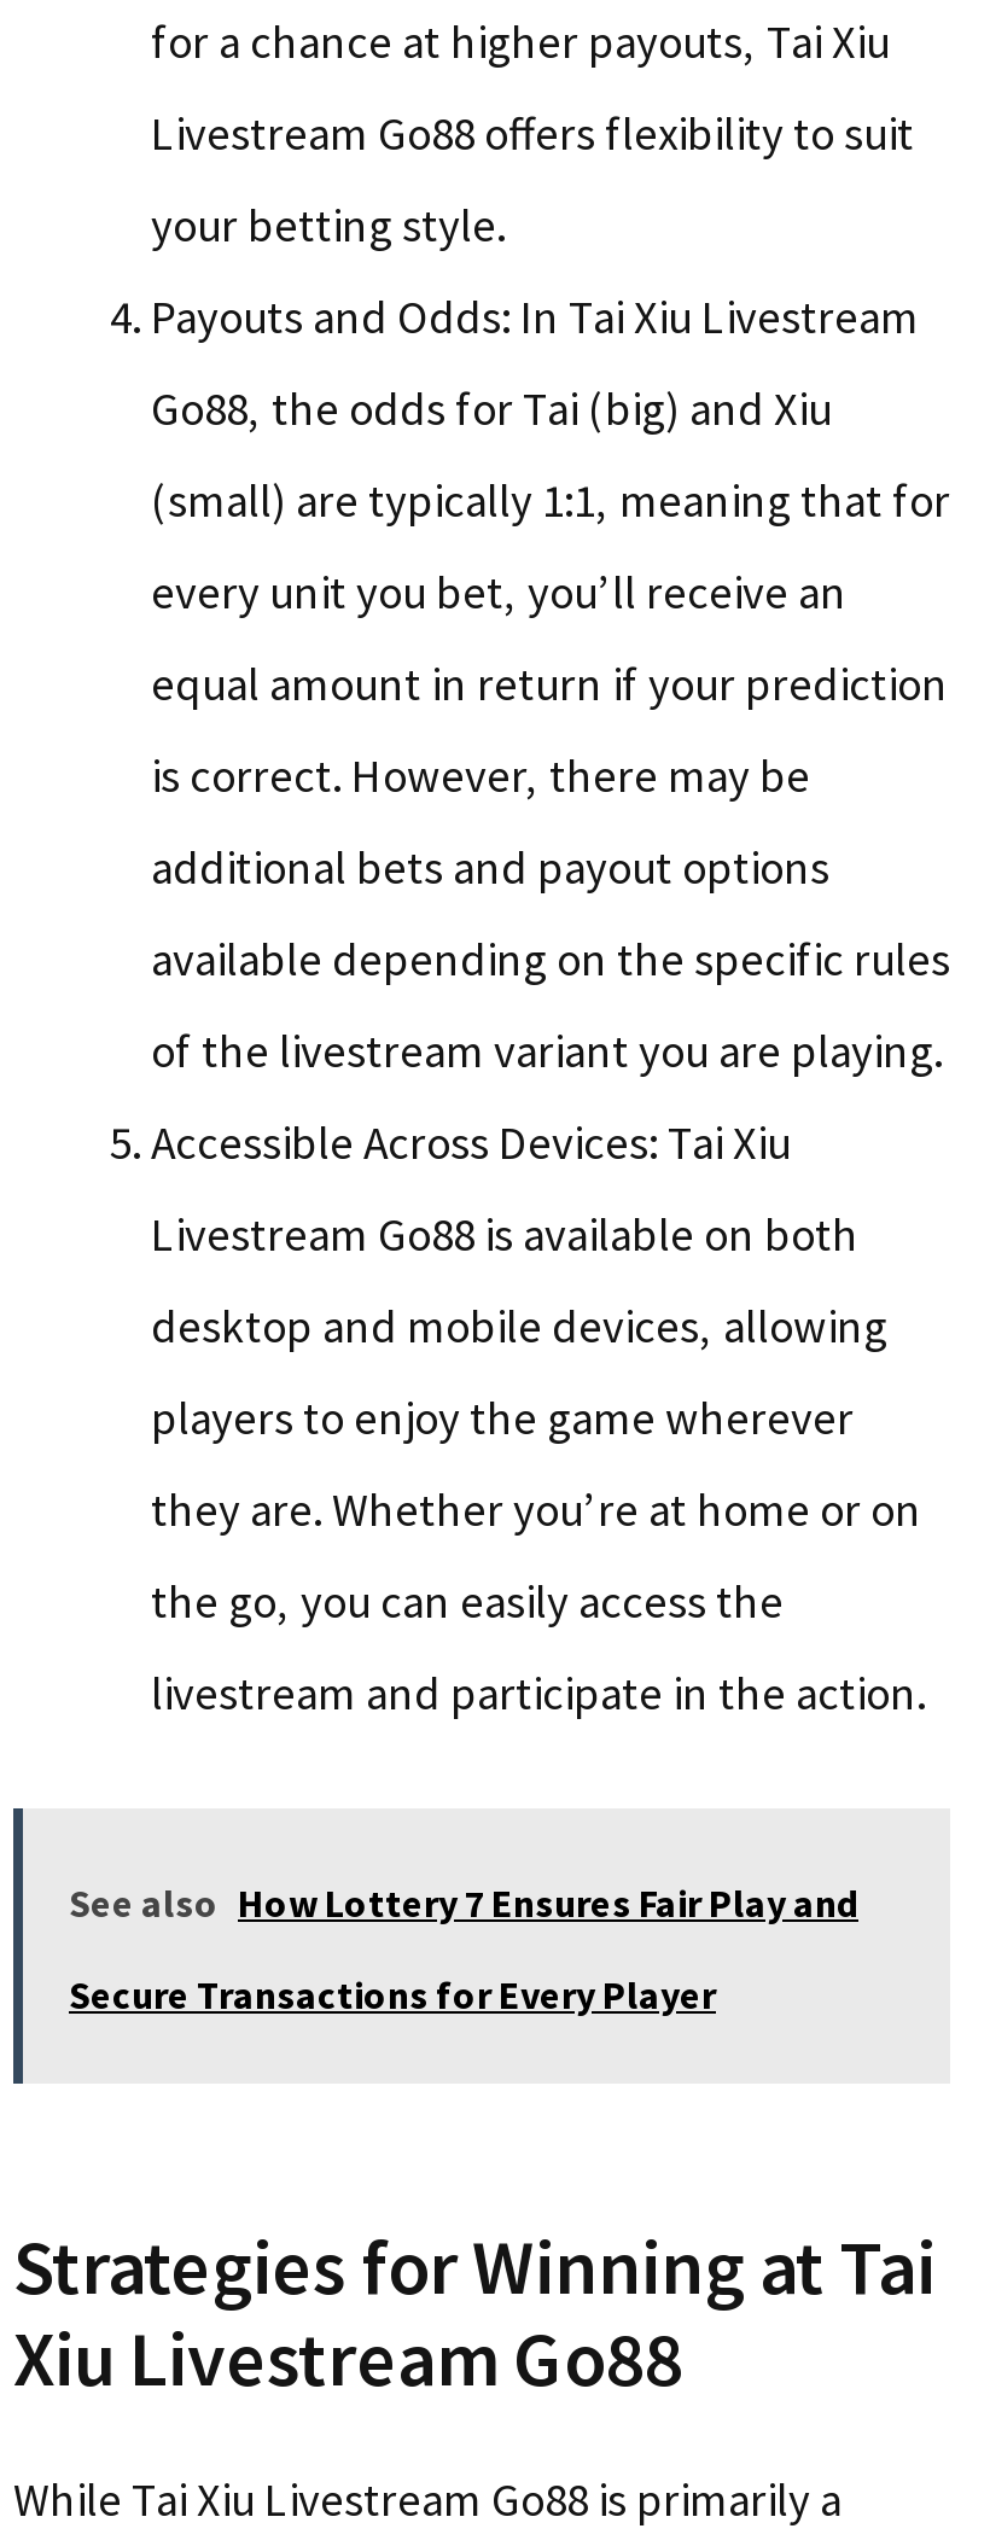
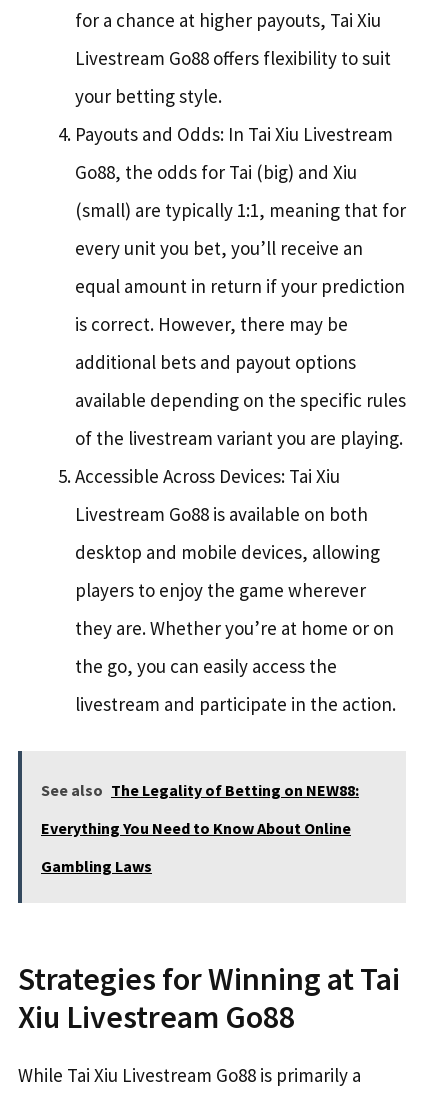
[69,1878,858,2018] See also How Lottery 7 Ensures Fair Play and | Secure Transactions for Every Player -> [41,780,359,876] See also The Legality of Betting on NEW88: | Everything You Need to Know About Online | Gambling Laws

